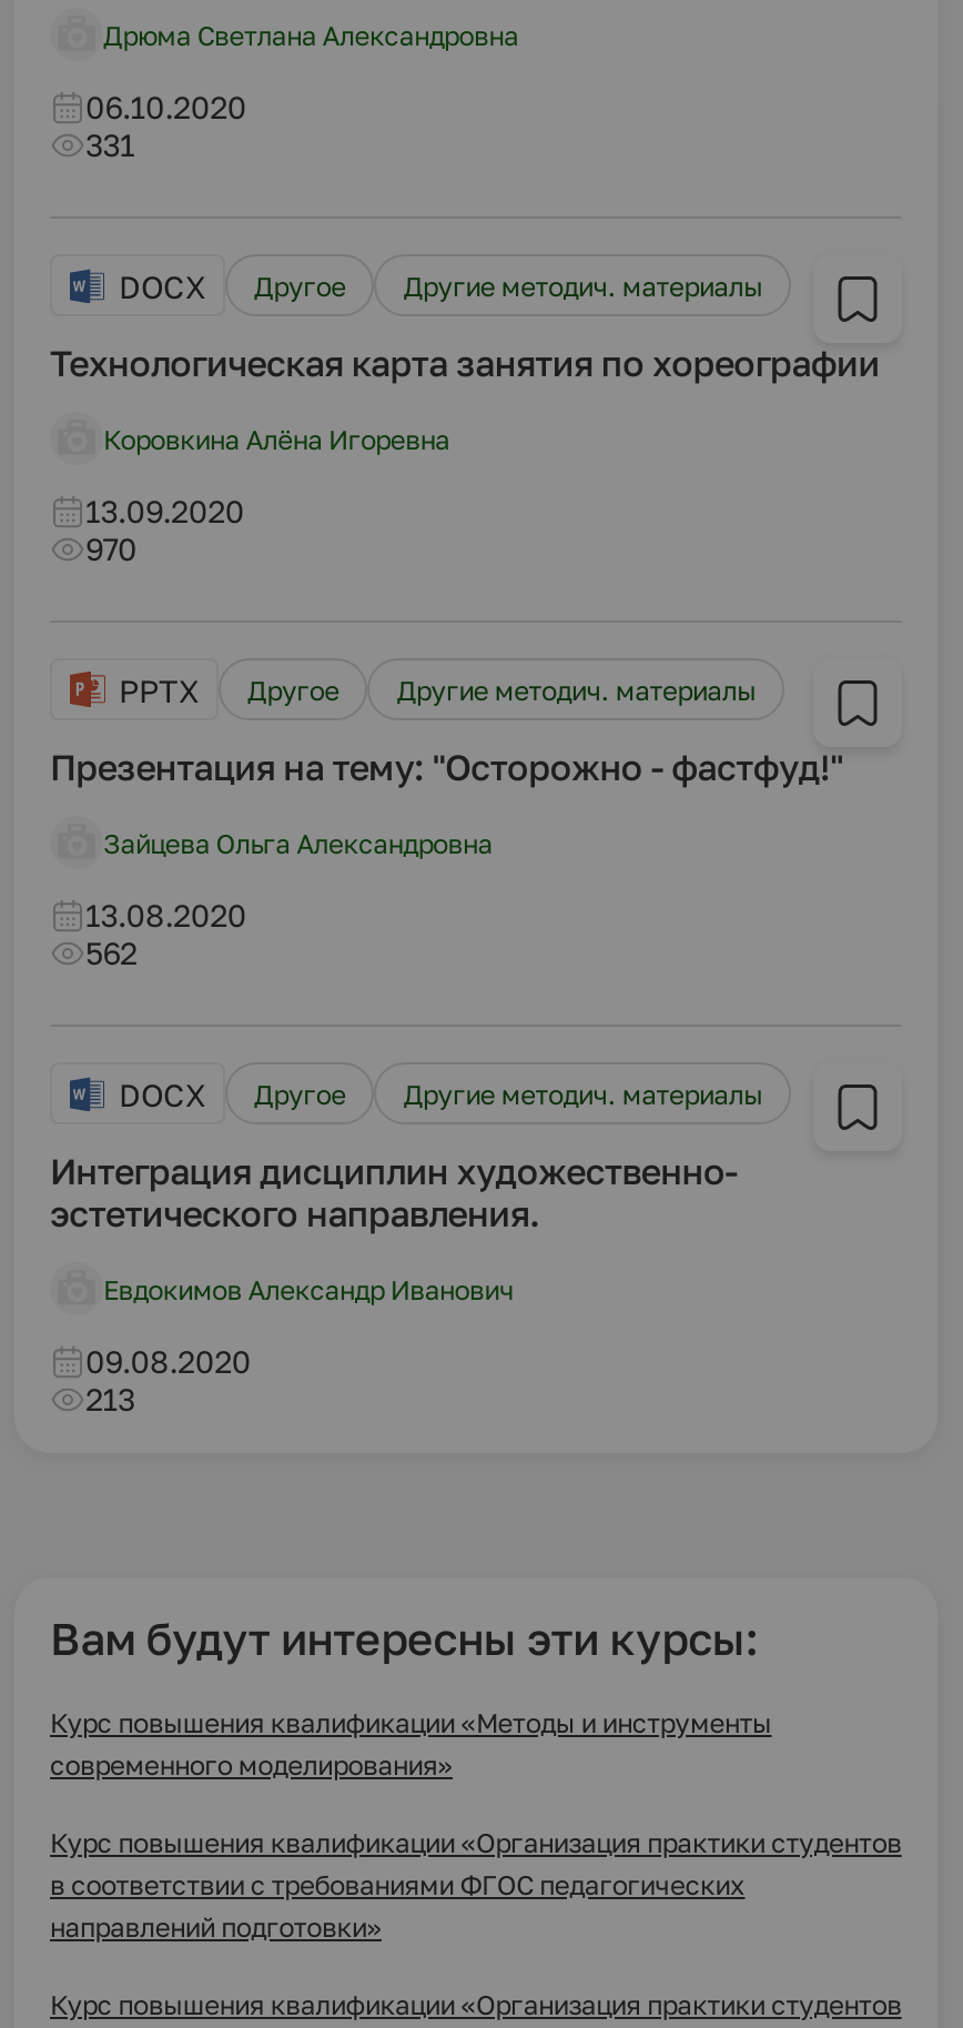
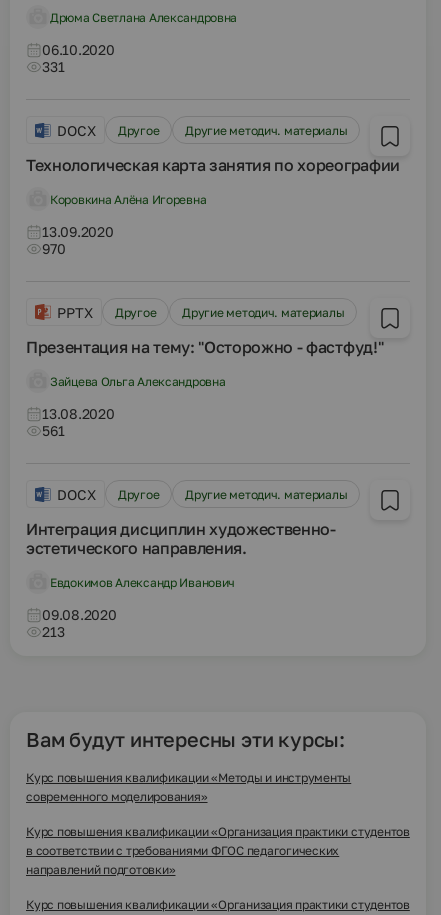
[85,934,137,971] 562 -> [42,422,64,439] 561

